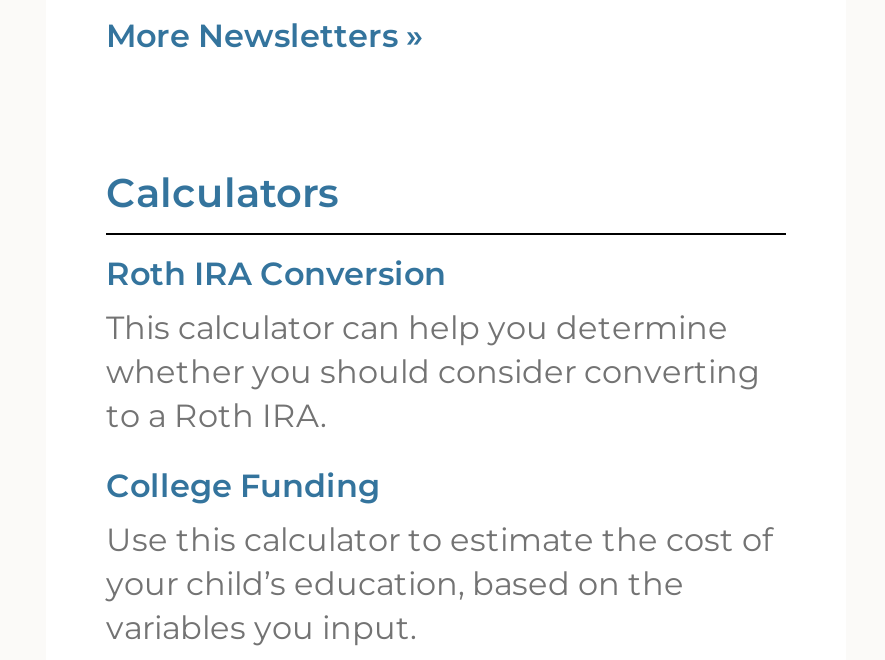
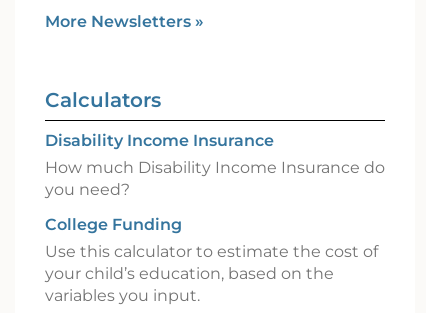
[106,254,760,434] Roth IRA Conversion | This calculator can help you determine | whether you should consider converting | to a Roth IRA. -> [45,131,385,199] Disability Income Insurance | How much Disability Income Insurance do | you need?

